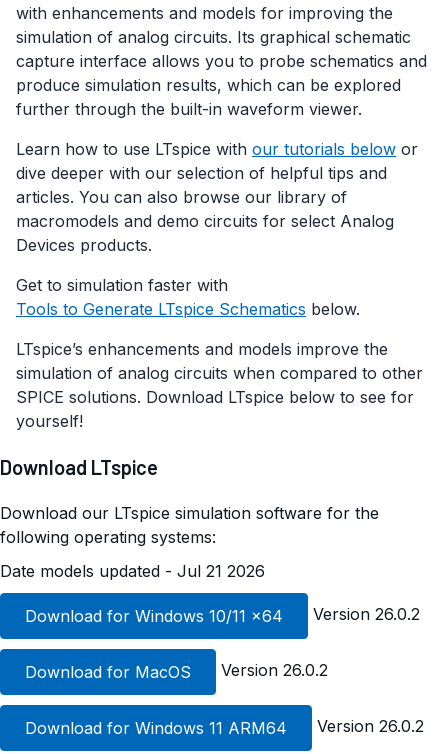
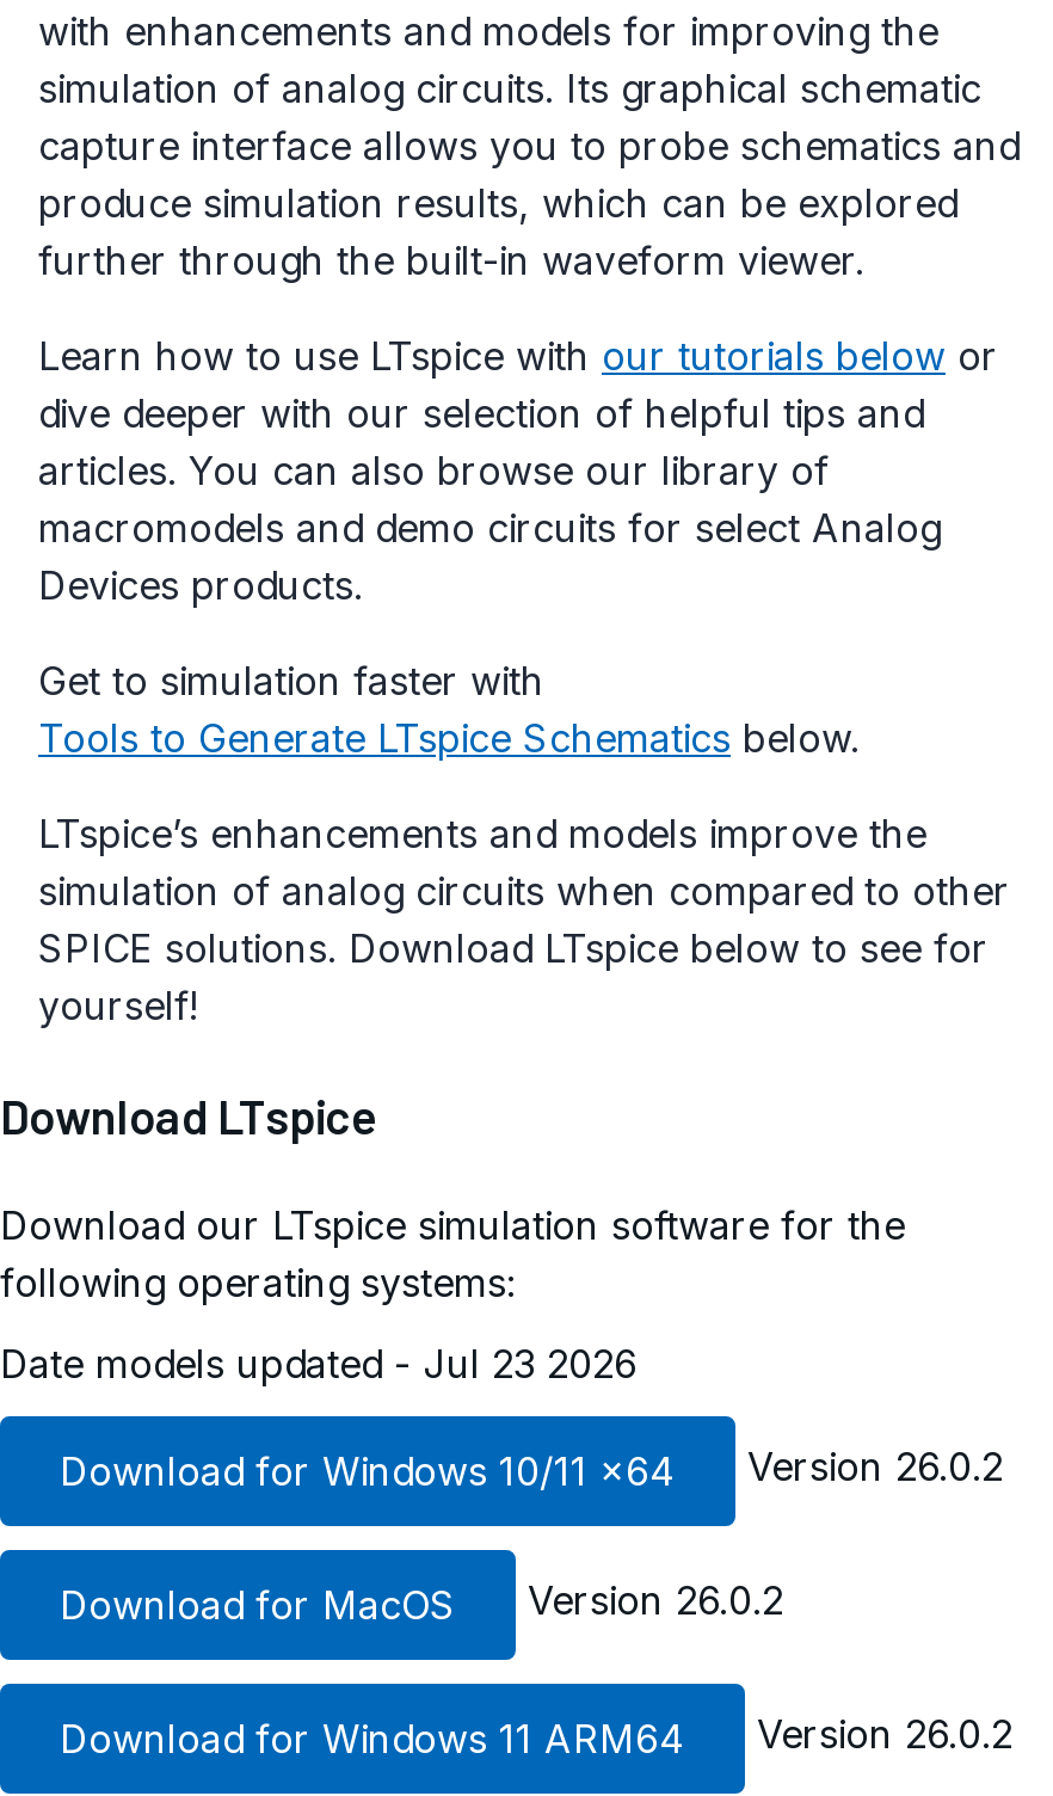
[0,561,265,581] Date models updated - Jul 21 2026 -> [0,1340,638,1388] Date models updated - Jul 23 2026

